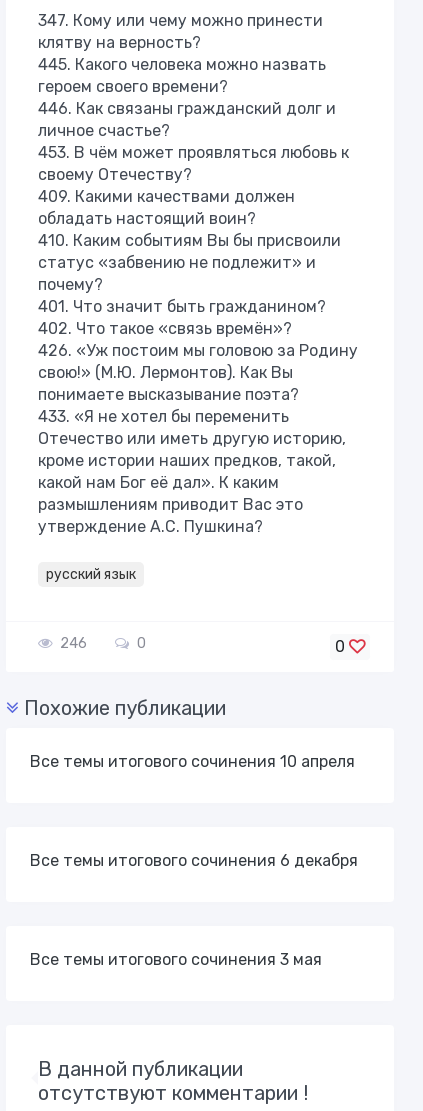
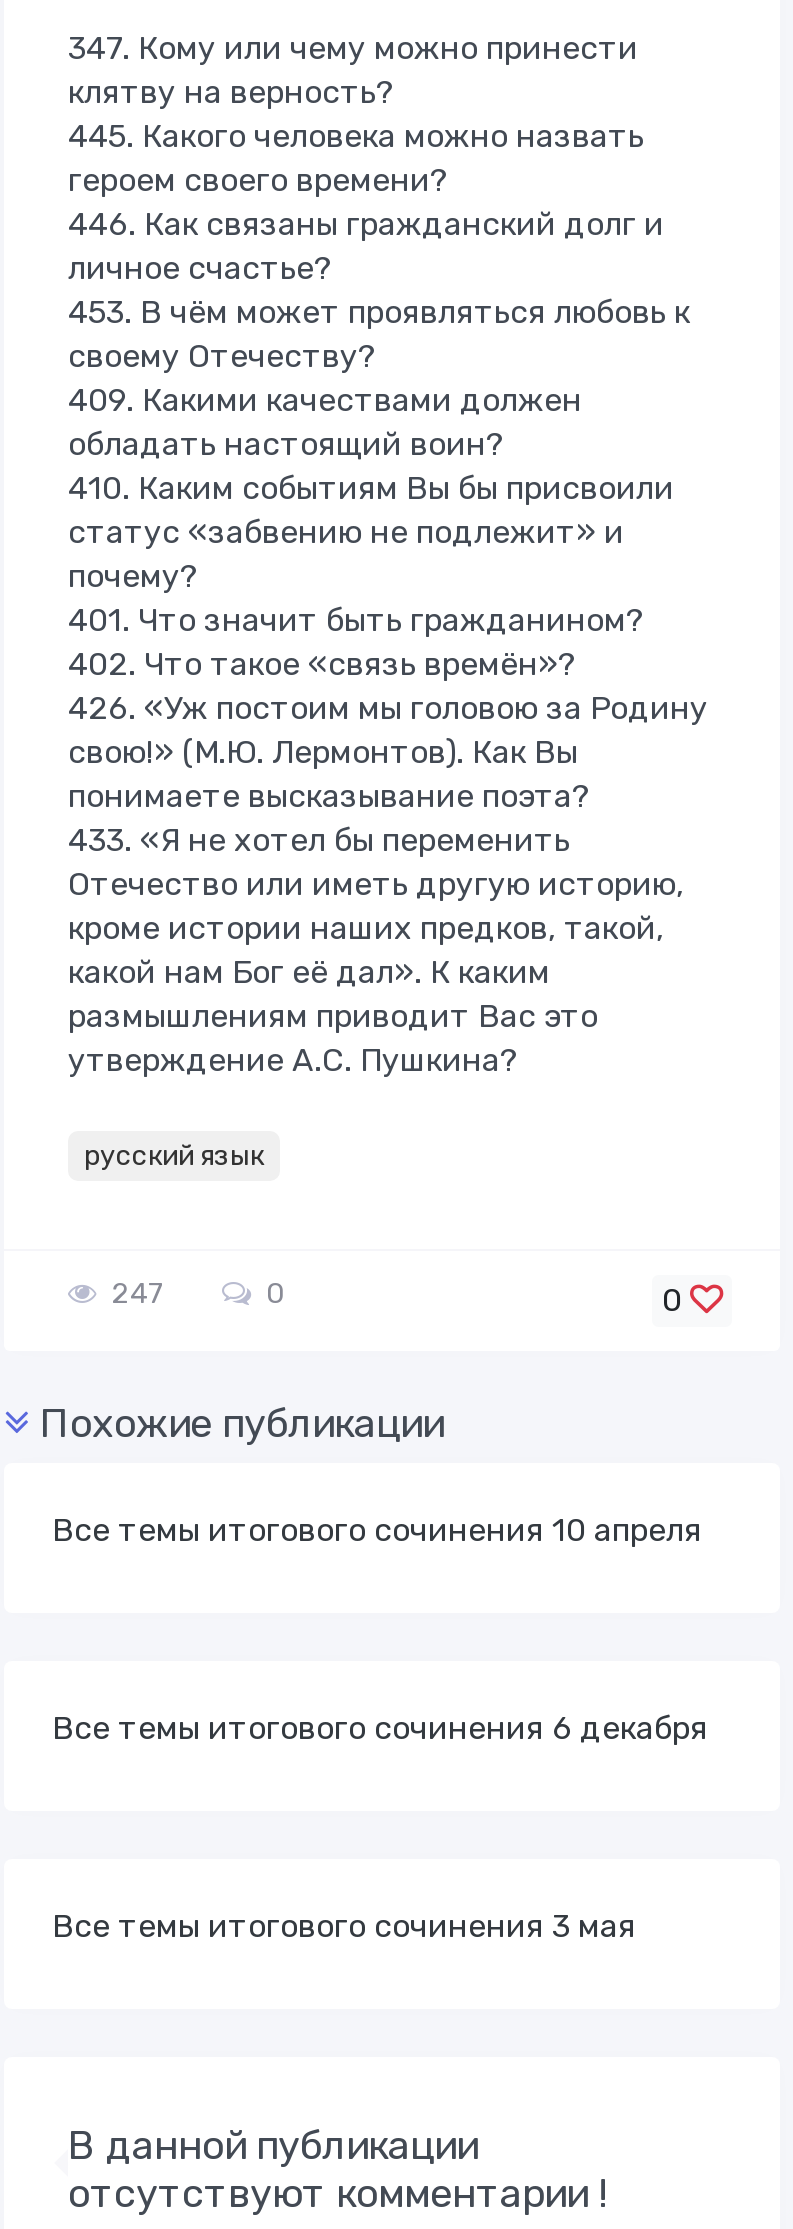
[60,635,87,652] 246 -> [112,1277,166,1311] 247

